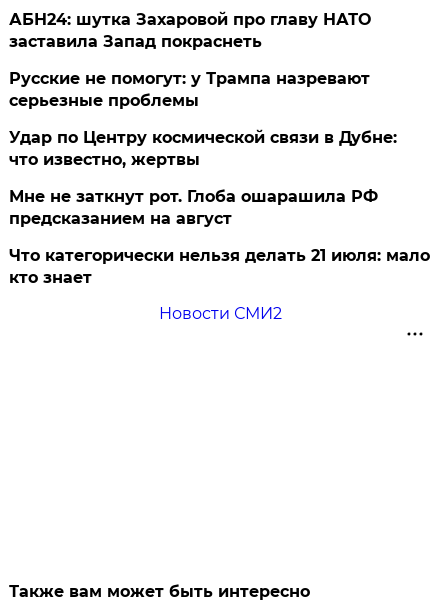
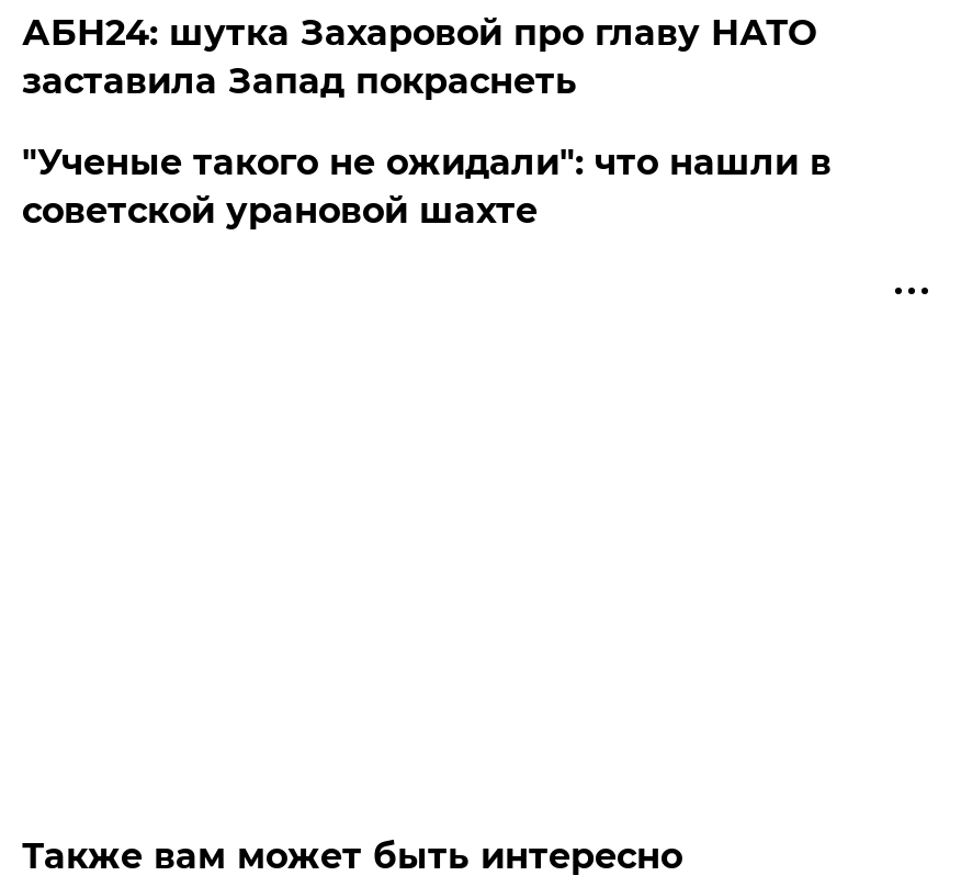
[9,69,430,323] Русские не помогут: у Трампа назревают | серьезные проблемы | Удар по Центру космической связи в Дубне: | что известно, жертвы | Мне не заткнут рот. Глоба ошарашила РФ | предсказанием на август | Что категорически нельзя делать 21 июля: мало | кто знает | Новости СМИ2 -> [22,142,831,232] "Ученые такого не ожидали": что нашли в | советской урановой шахте

